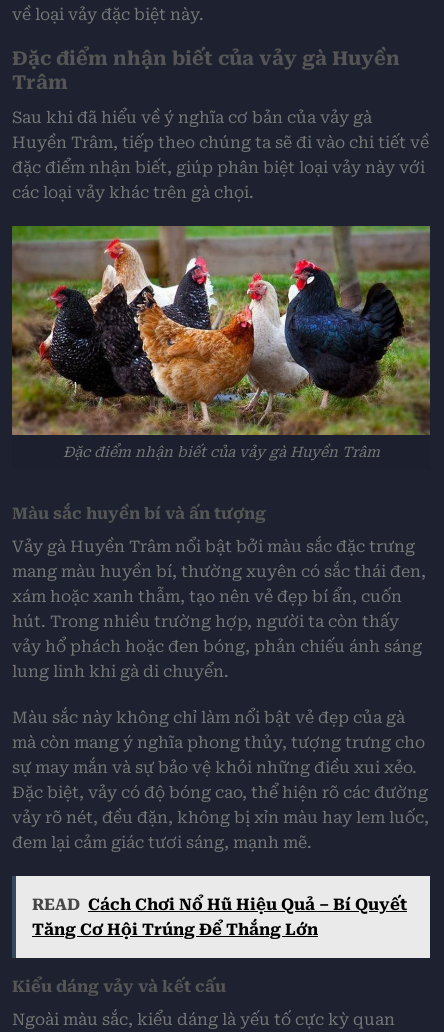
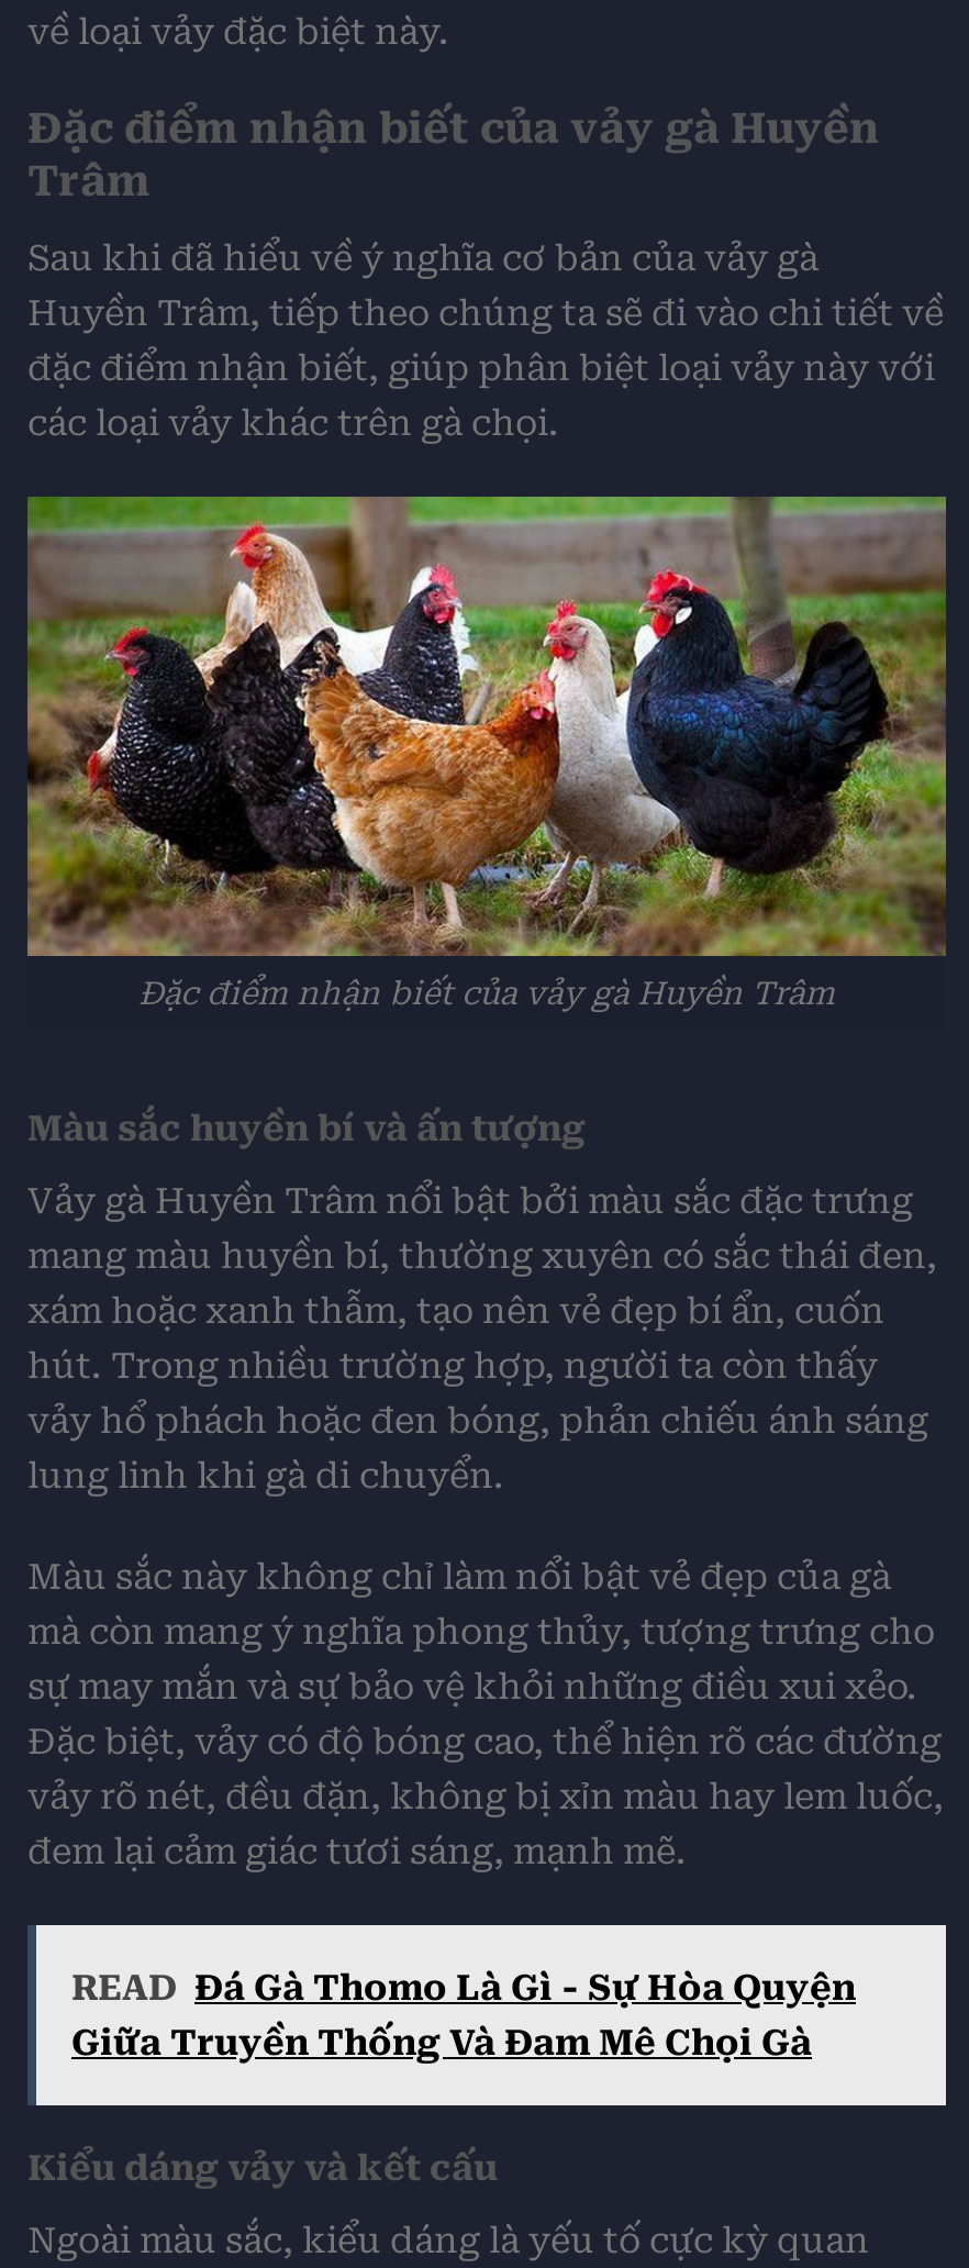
[32,895,407,939] READ Cách Chơi Nổ Hũ Hiệu Quả – Bí Quyết | Tăng Cơ Hội Trúng Để Thắng Lớn -> [71,1967,856,2063] READ Đá Gà Thomo Là Gì - Sự Hòa Quyện | Giữa Truyền Thống Và Đam Mê Chọi Gà

